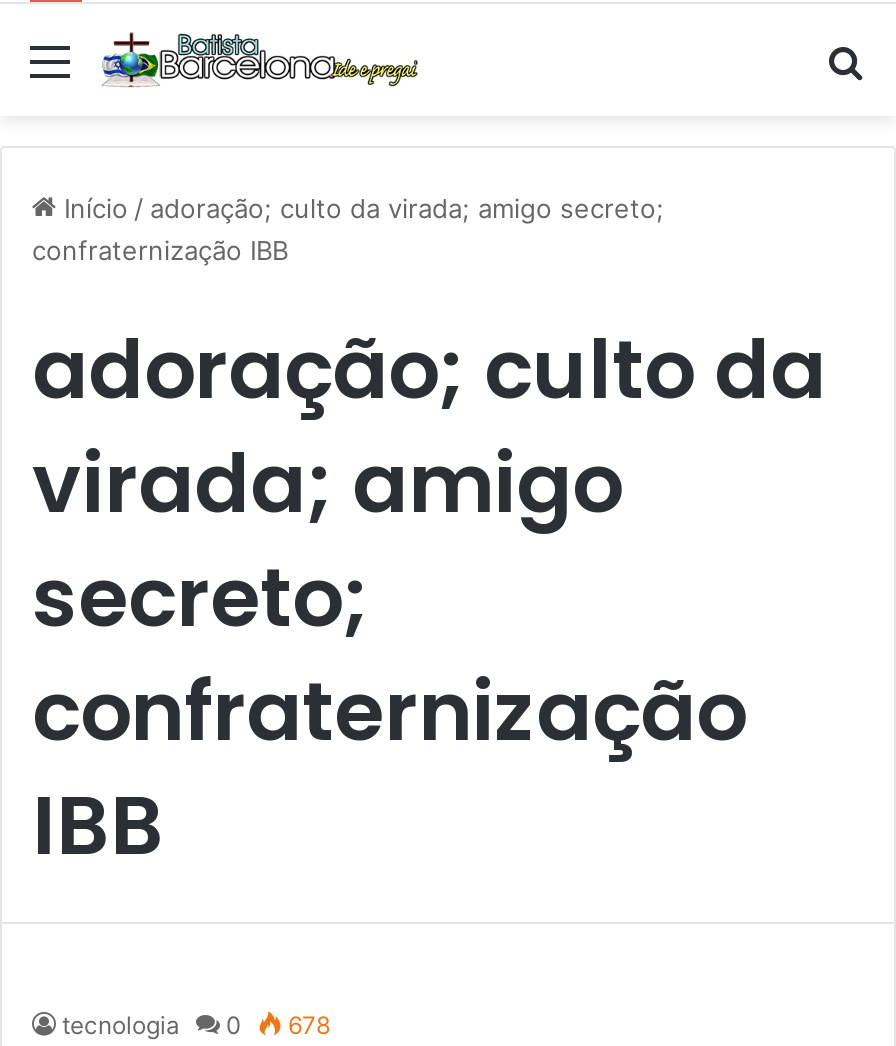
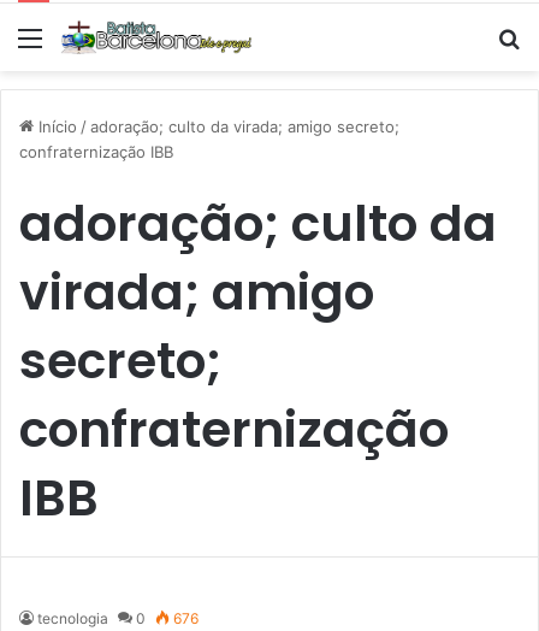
[62,1010,330,1040] tecnologia 0 678 -> [37,609,199,627] tecnologia 0 676

